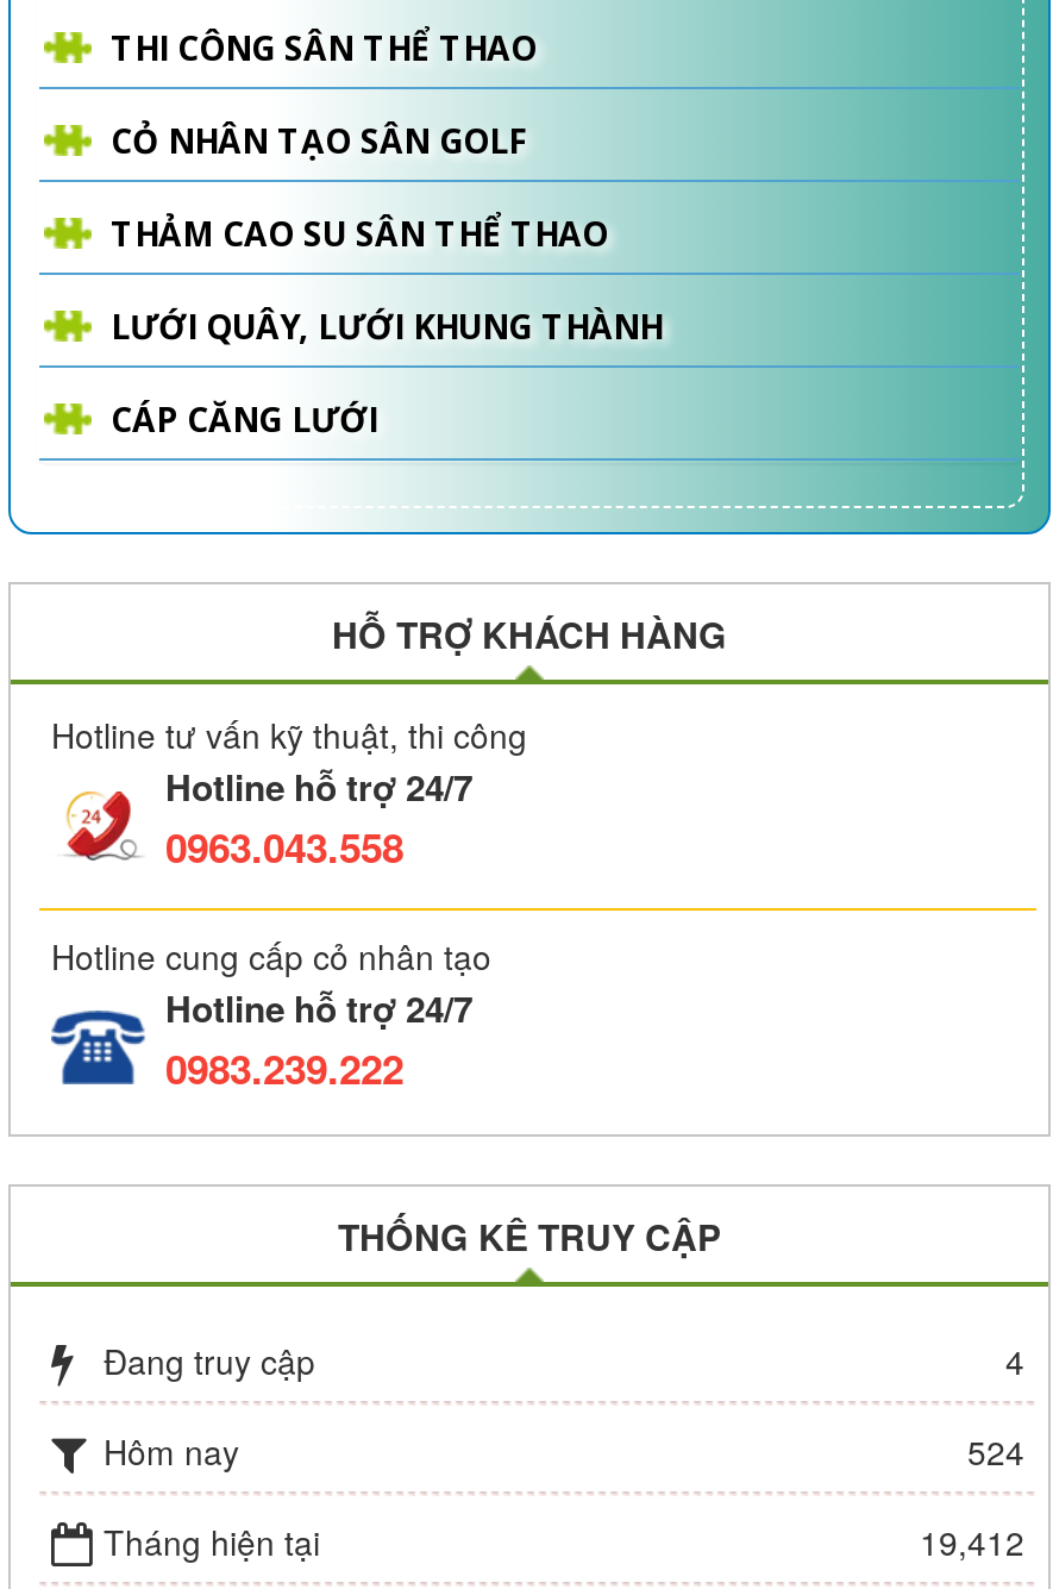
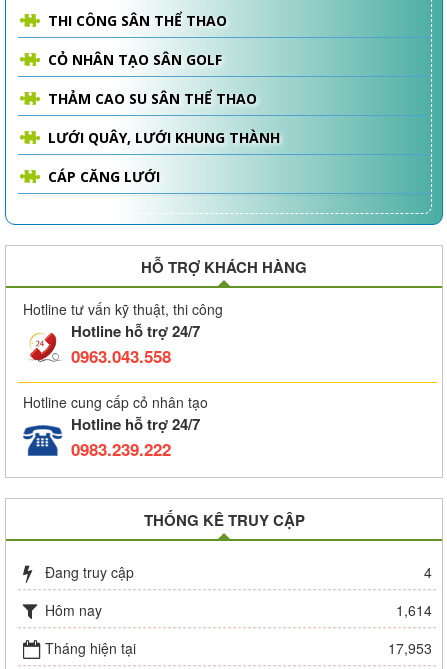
[967,1428,1024,1475] 524 -> [396,600,432,620] 1,614
[920,1518,1024,1566] 19,412 -> [388,638,432,658] 17,953

